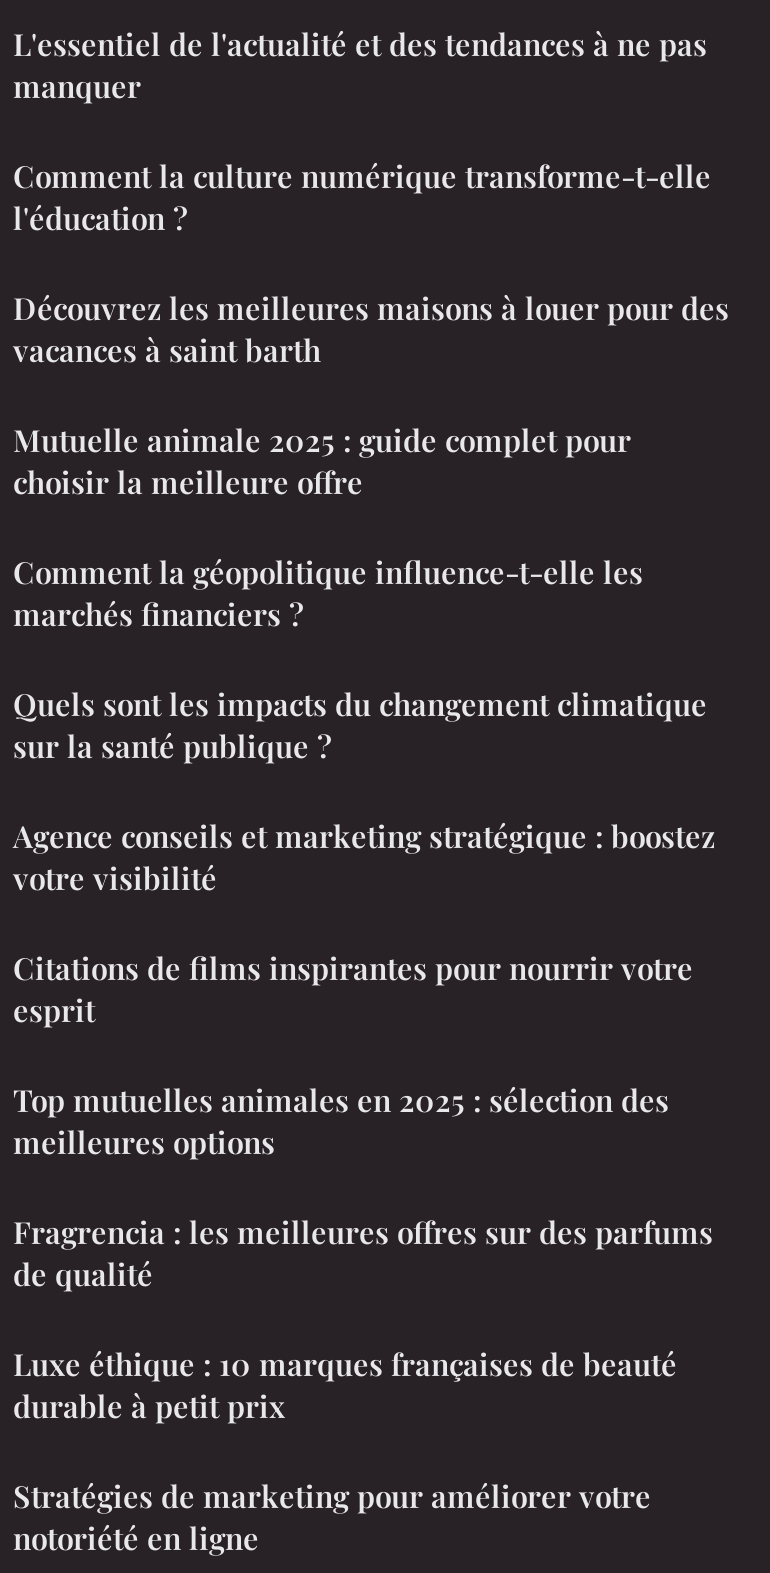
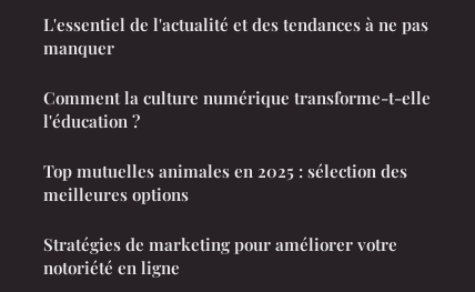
[13,287,729,1029] Découvrez les meilleures maisons à louer pour des | vacances à saint barth | Mutuelle animale 2025 : guide complet pour | choisir la meilleure offre | Comment la géopolitique influence-t-elle les | marchés financiers ? | Quels sont les impacts du changement climatique | sur la santé publique ? | Agence conseils et marketing stratégique : boostez | votre visibilité | Citations de films inspirantes pour nourrir votre | esprit -> none
[13,1211,713,1425] Fragrencia : les meilleures offres sur des parfums | de qualité | Luxe éthique : 10 marques françaises de beauté | durable à petit prix -> none

